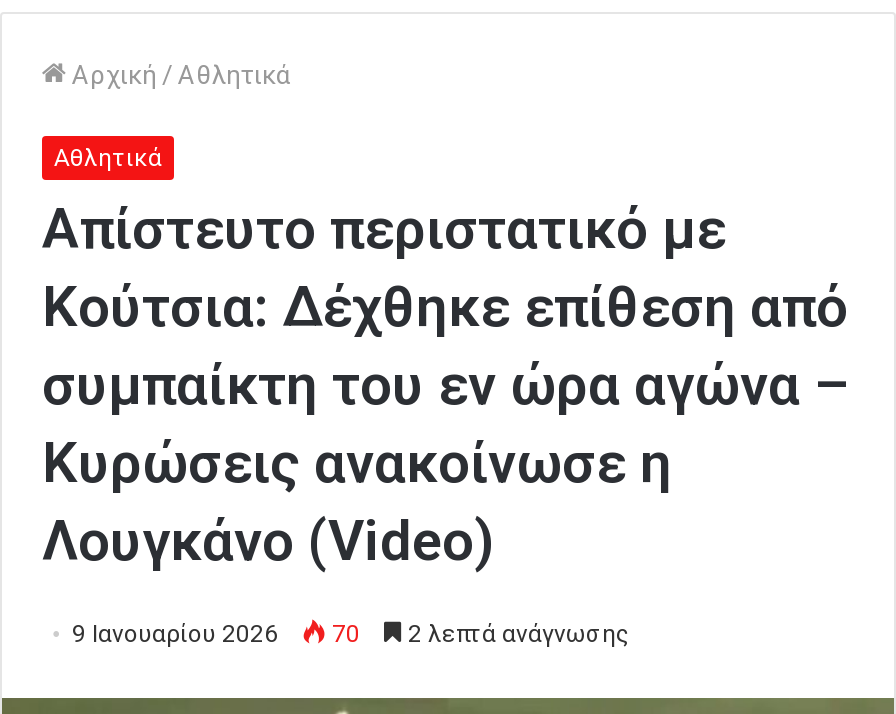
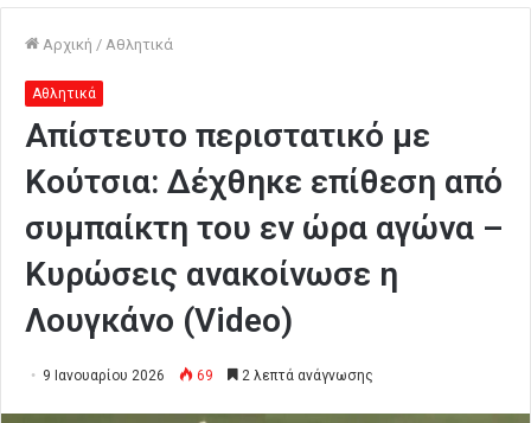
[72,620,630,648] 9 Ιανουαρίου 2026 70 2 λεπτά ανάγνωσης -> [43,367,373,384] 9 Ιανουαρίου 2026 69 2 λεπτά ανάγνωσης

